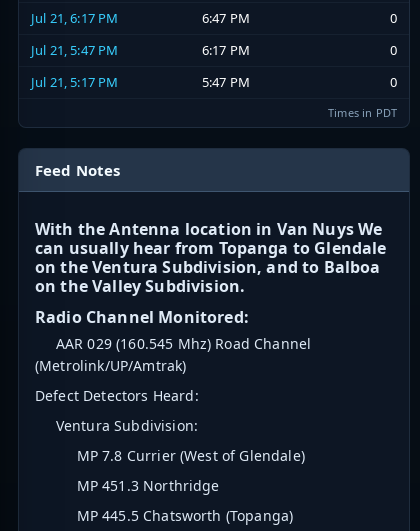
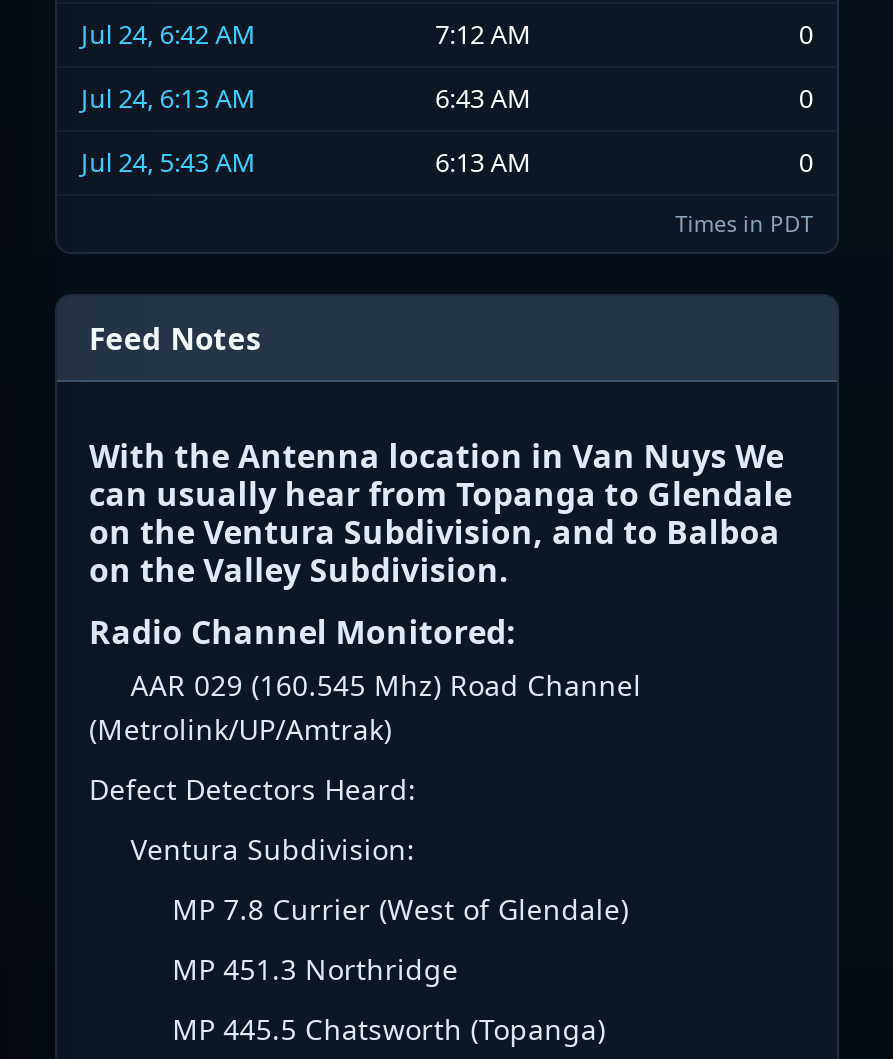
[31,9,250,27] Jul 21, 6:17 PM | 6:47 PM -> [81,16,531,52] Jul 24, 6:42 AM | 7:12 AM
[31,41,250,59] Jul 21, 5:47 PM | 6:17 PM -> [81,80,531,116] Jul 24, 6:13 AM | 6:43 AM
[31,73,250,91] Jul 21, 5:17 PM | 5:47 PM -> [81,144,531,180] Jul 24, 5:43 AM | 6:13 AM

